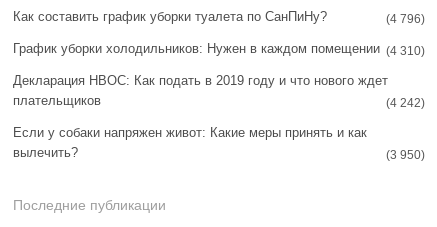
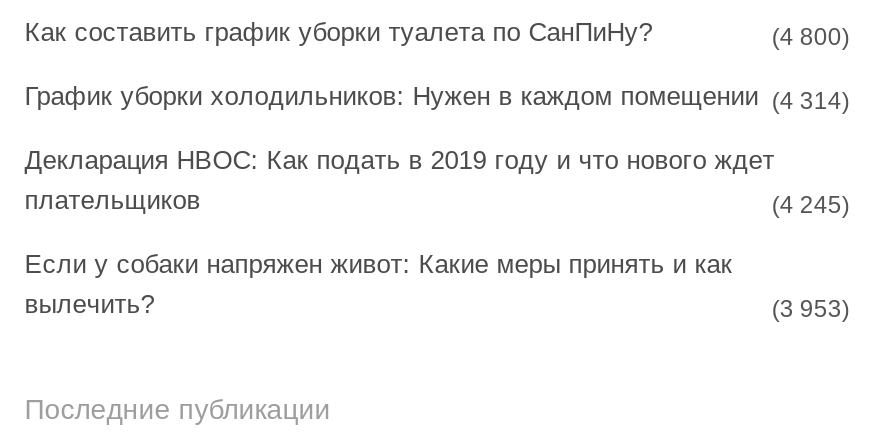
[386,12,425,26] (4 796) -> [772,22,850,50] (4 800)
[13,41,425,58] График уборки холодильников: Нужен в каждом помещении (4 310) -> [24,80,850,114] График уборки холодильников: Нужен в каждом помещении (4 314)
[386,96,425,110] (4 242) -> [772,190,850,218] (4 245)
[386,148,425,162] (3 950) -> [772,294,850,322] (3 953)

